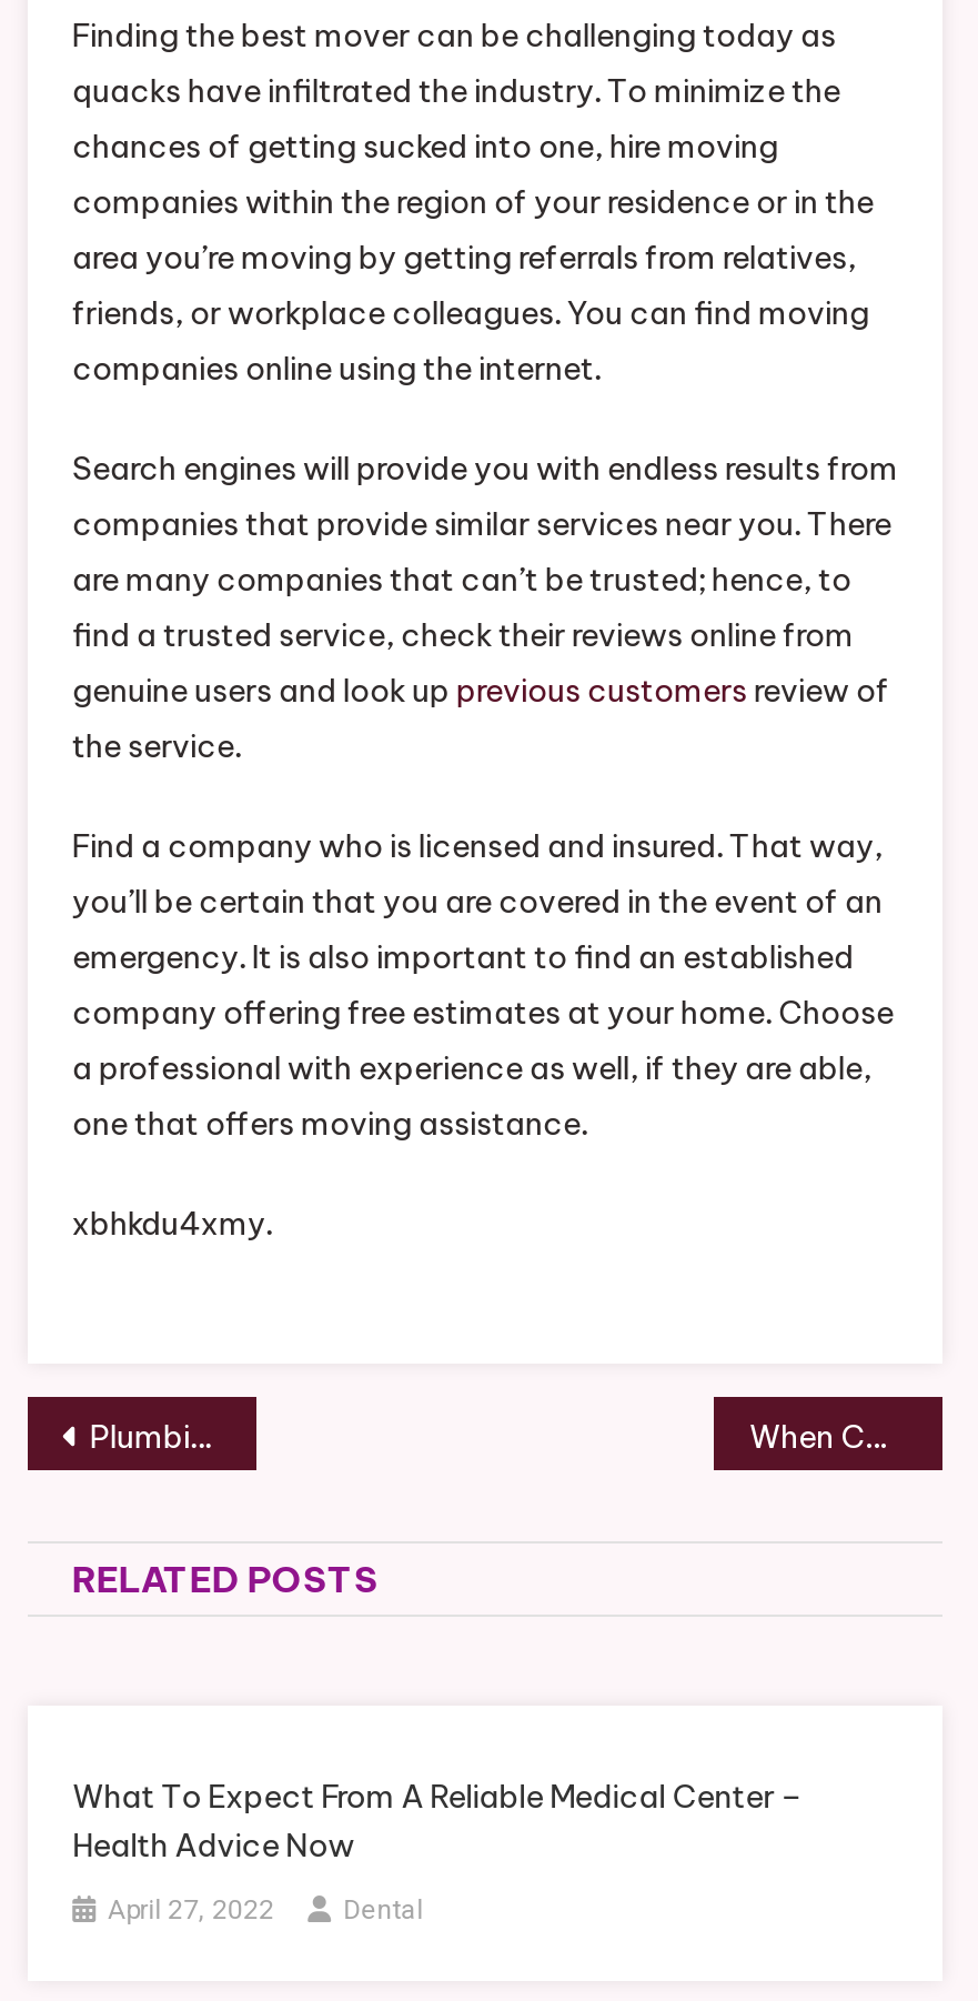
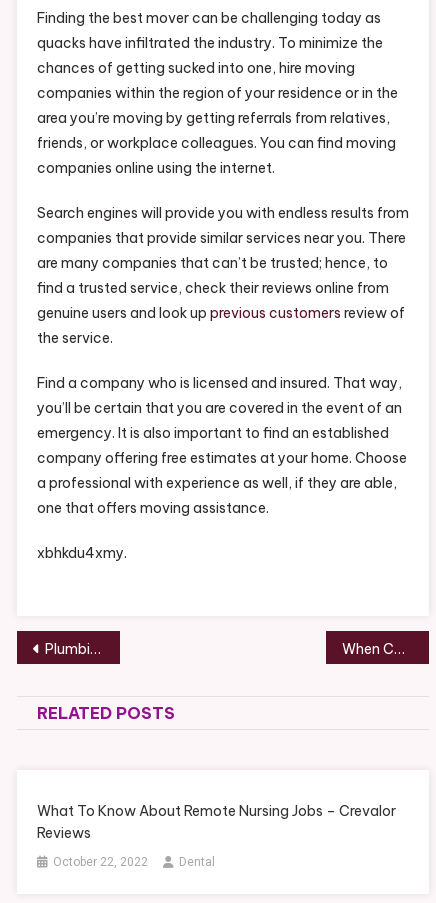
[72,1778,803,1867] What To Expect From A Reliable Medical Center – | Health Advice Now -> [37,802,396,842] What To Know About Remote Nursing Jobs – Crevalor | Reviews
[108,1896,274,1927] April 27, 2022 -> [53,855,148,869] October 22, 2022

